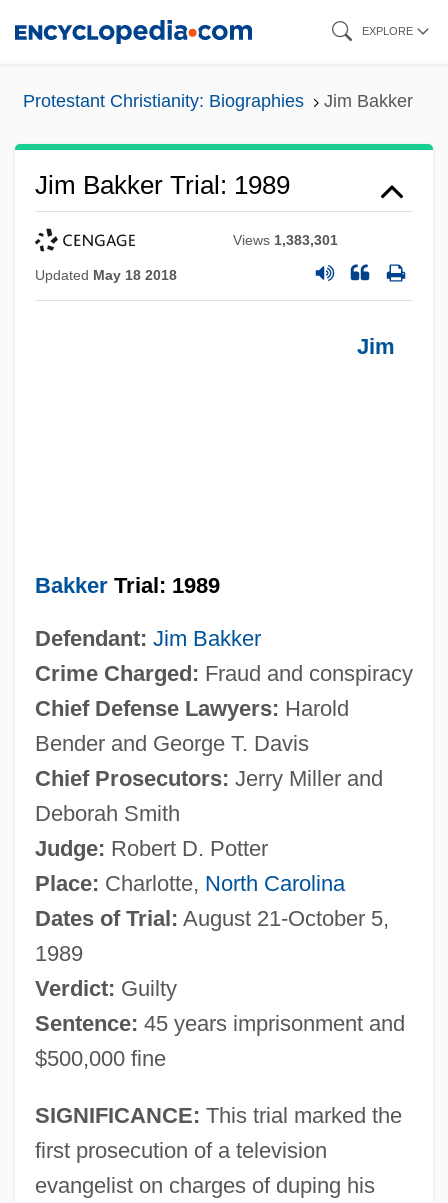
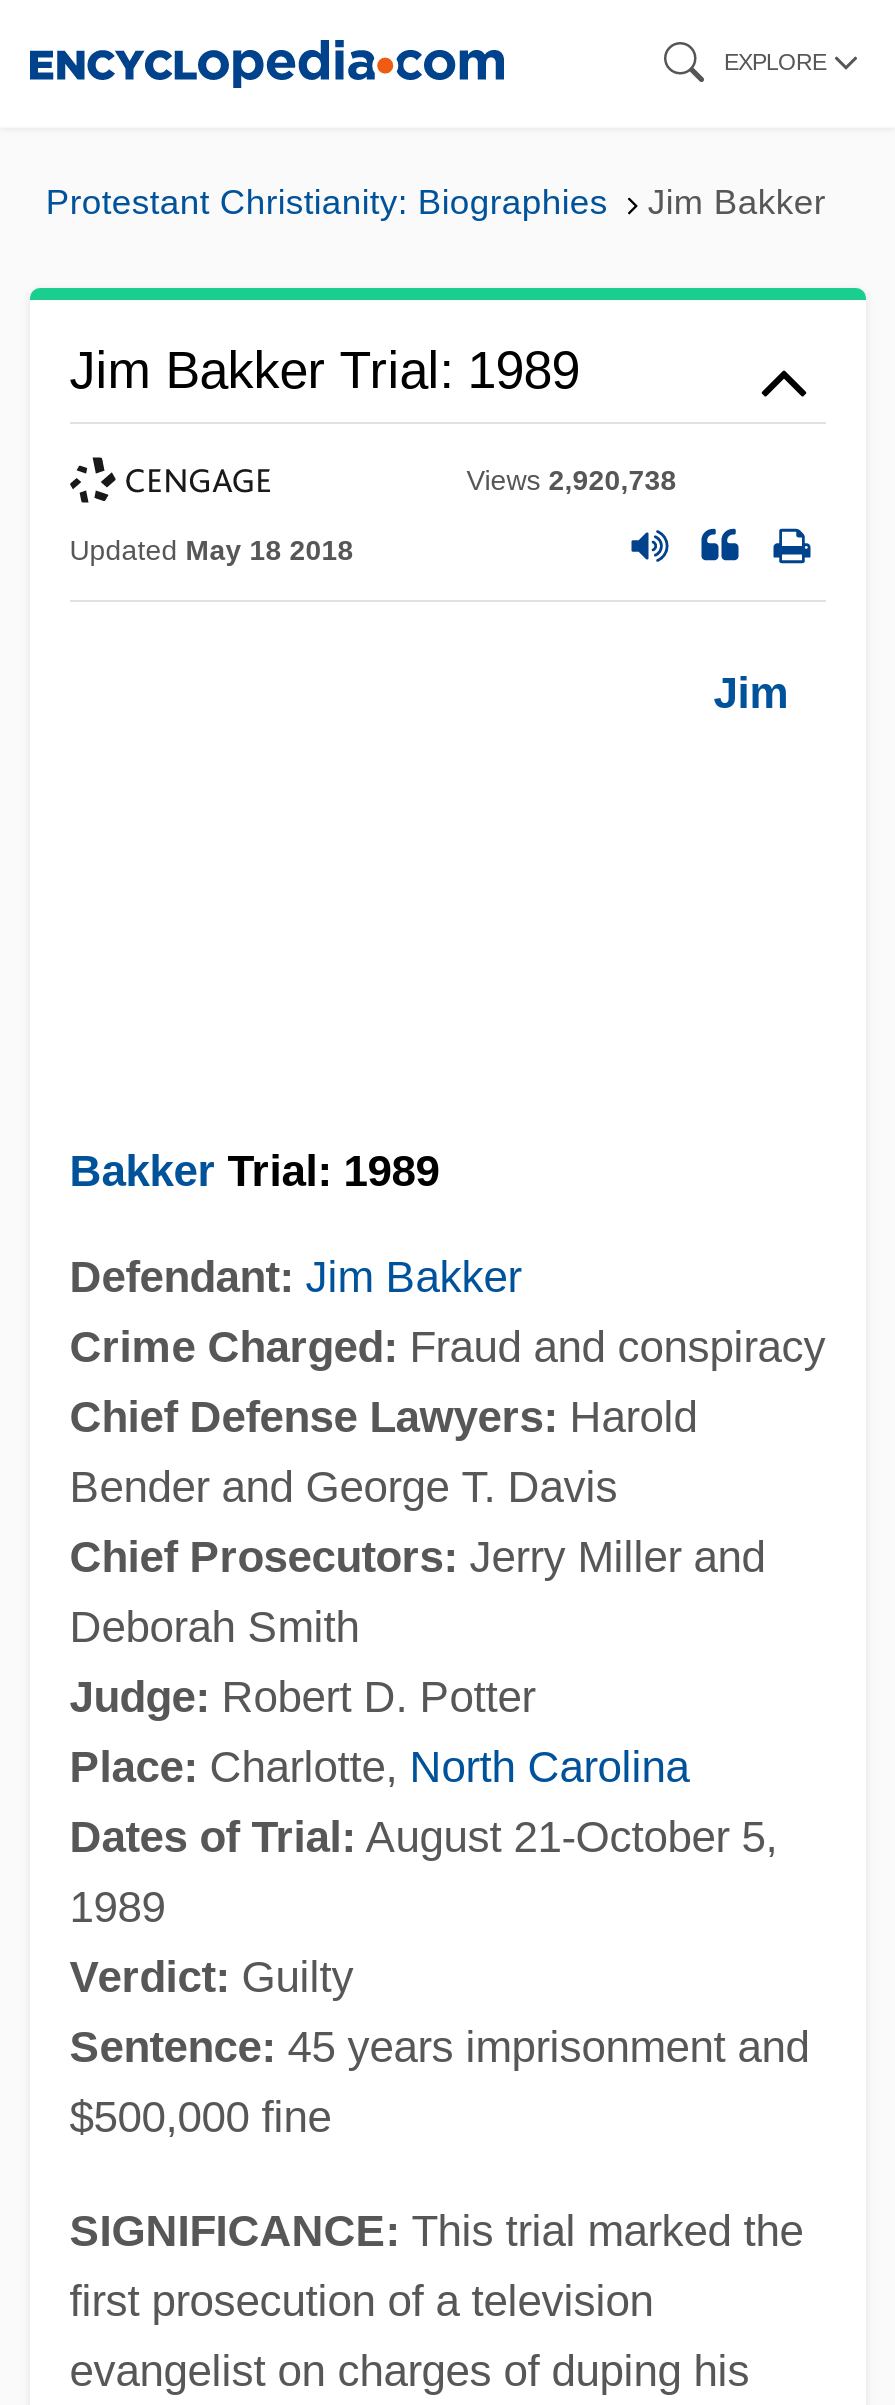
[233,232,338,248] Views 1,383,301 -> [466,464,676,496] Views 2,920,738

